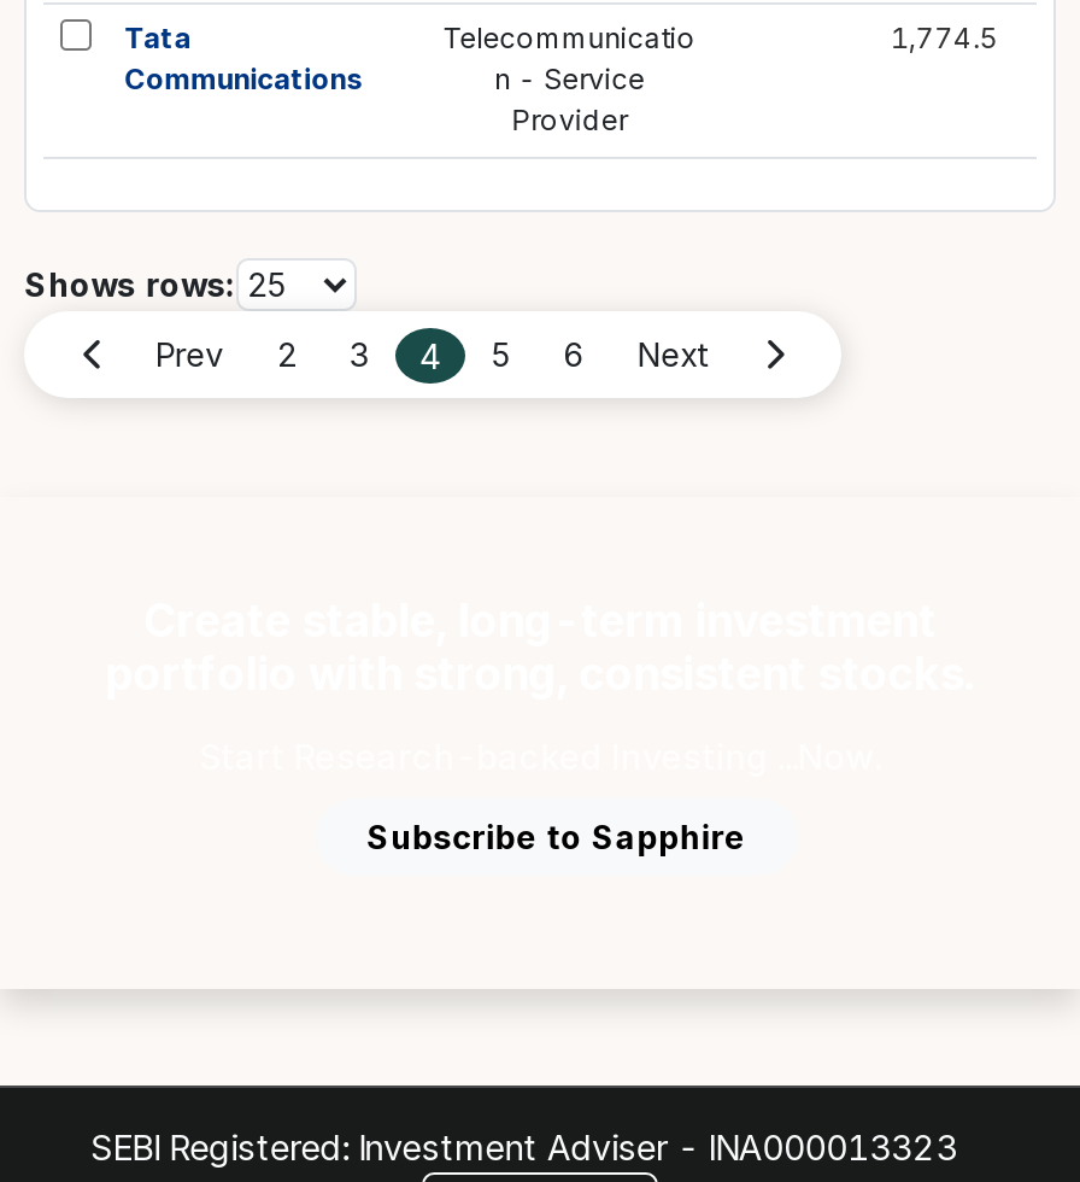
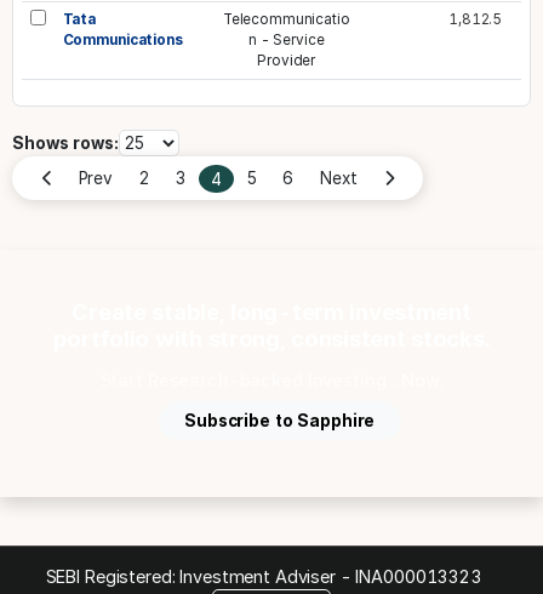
[890,22,998,56] 1,774.5 -> [449,11,502,28] 1,812.5

